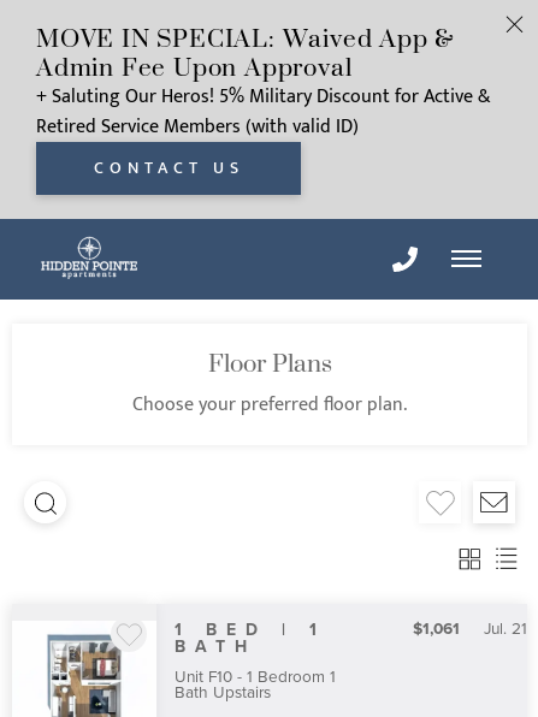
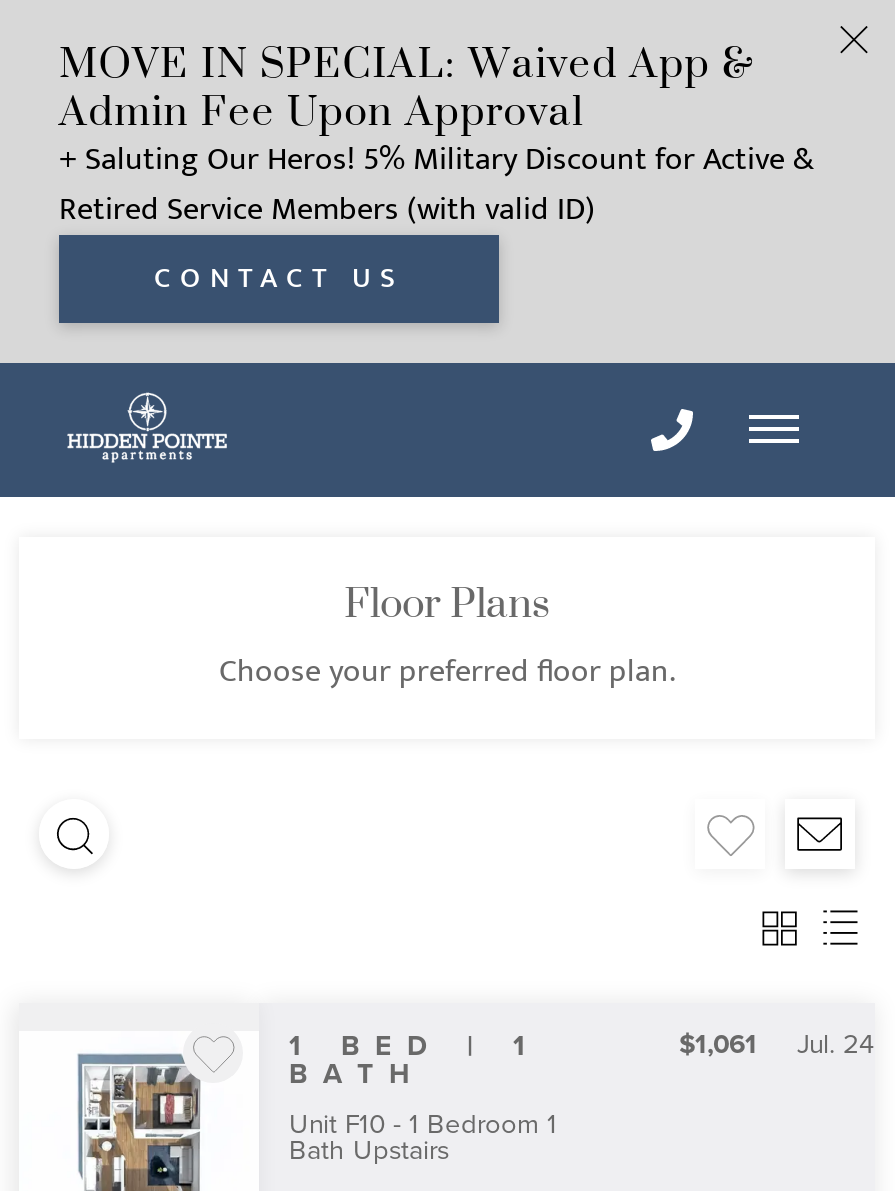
[413,620,527,639] $1,061 Jul. 21 -> [679,1029,875,1061] $1,061 Jul. 24

